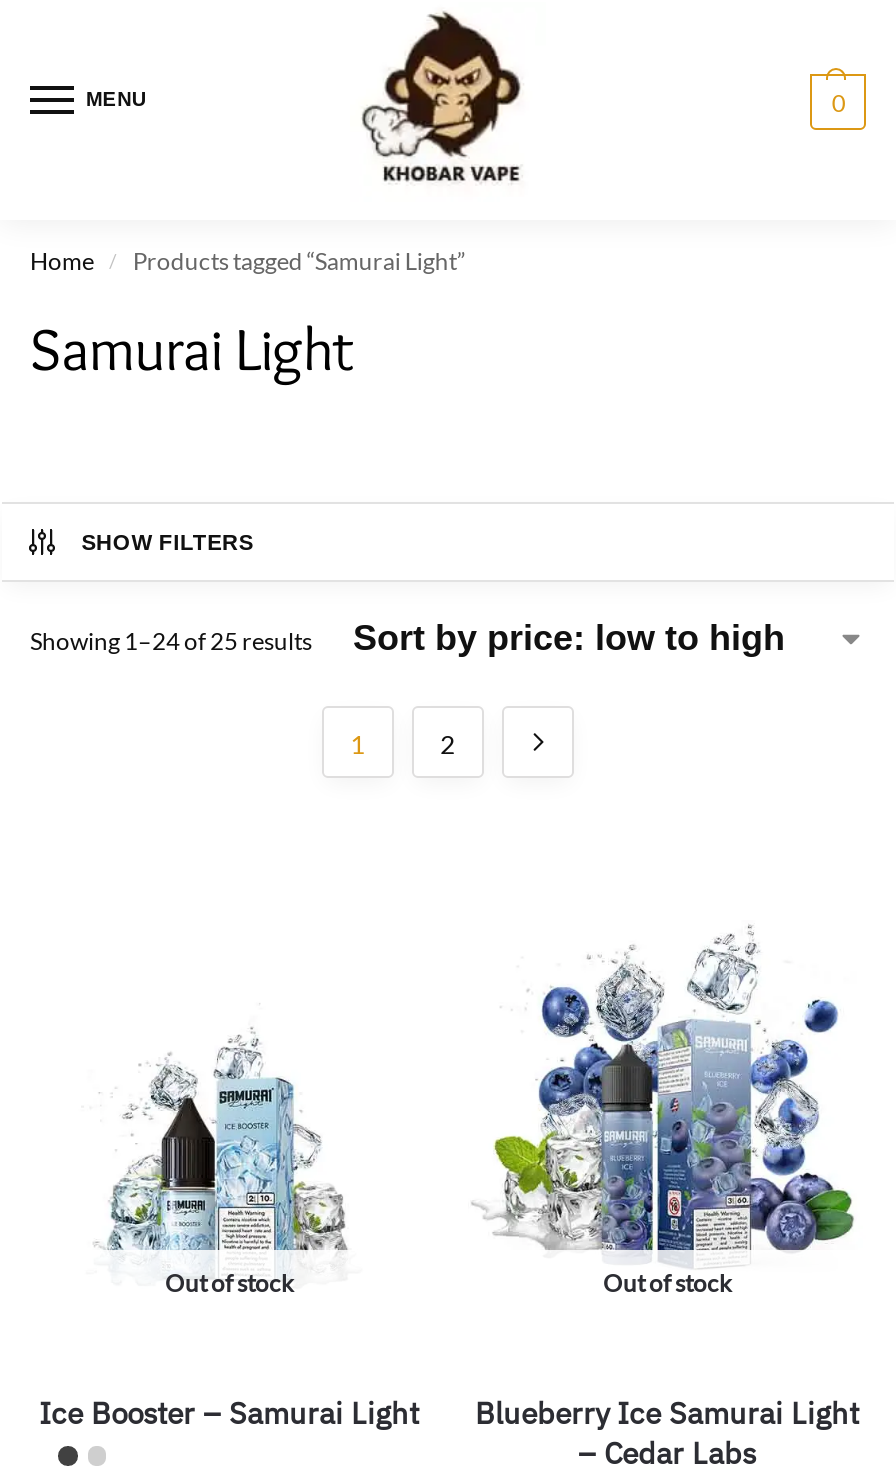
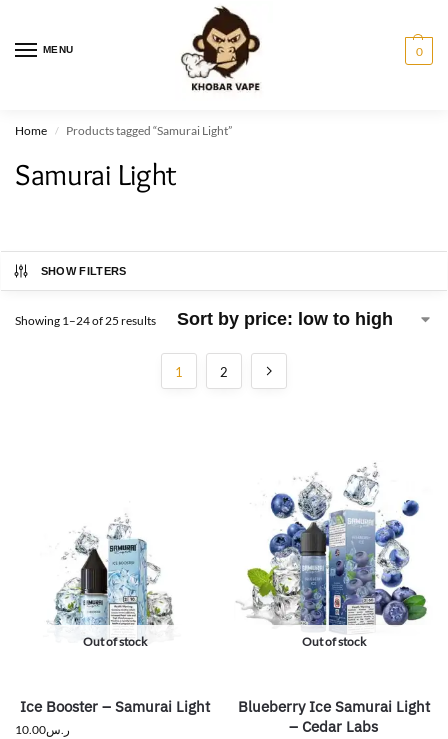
none -> [15,722,70,737] ر.س 10.00

